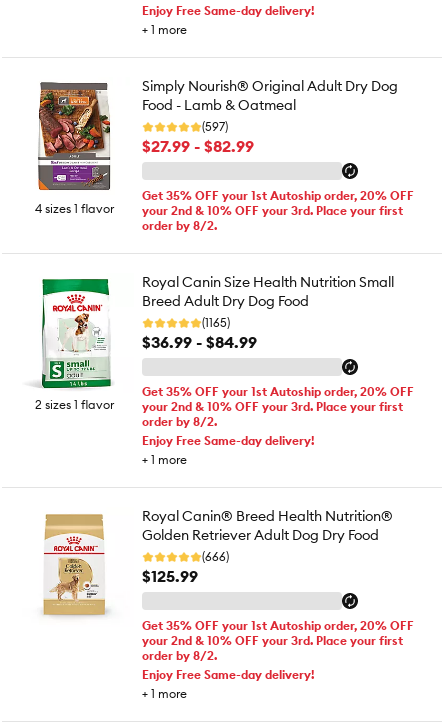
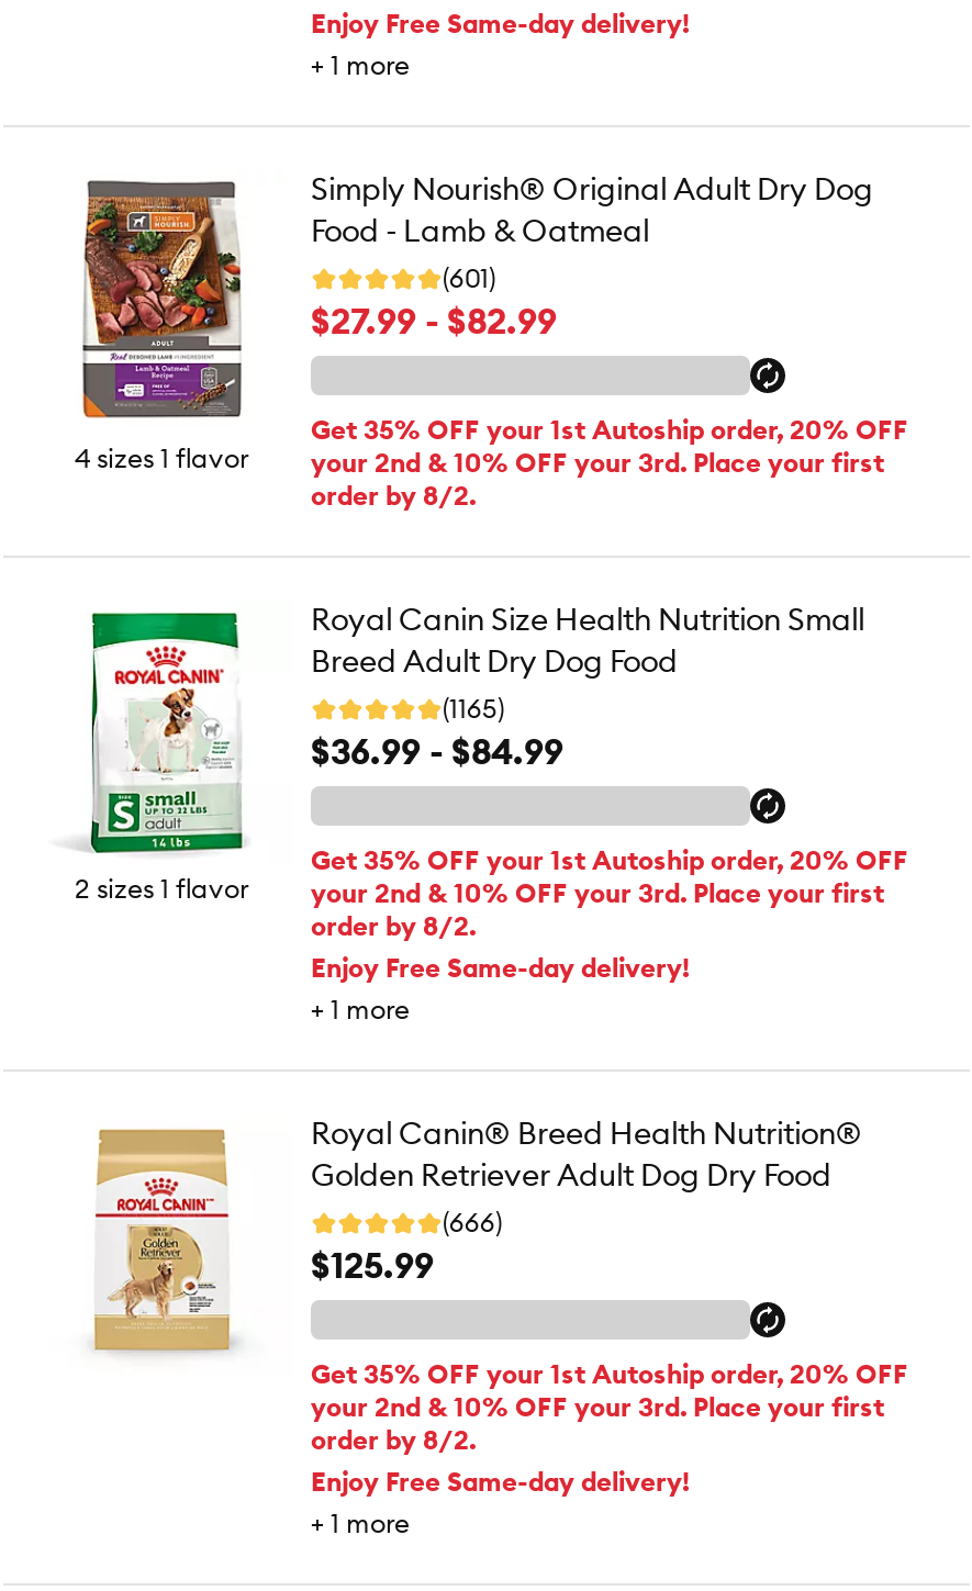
[202,119,228,134] (597) -> [443,262,495,295] (601)

